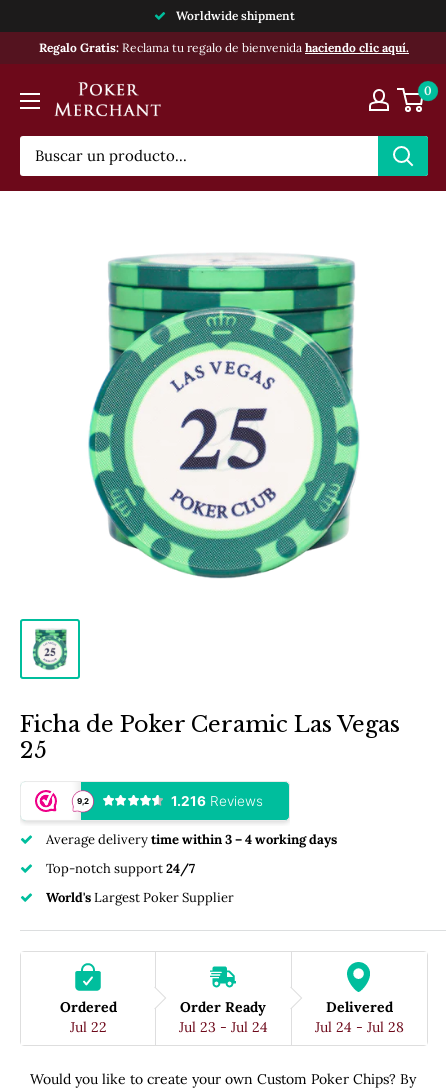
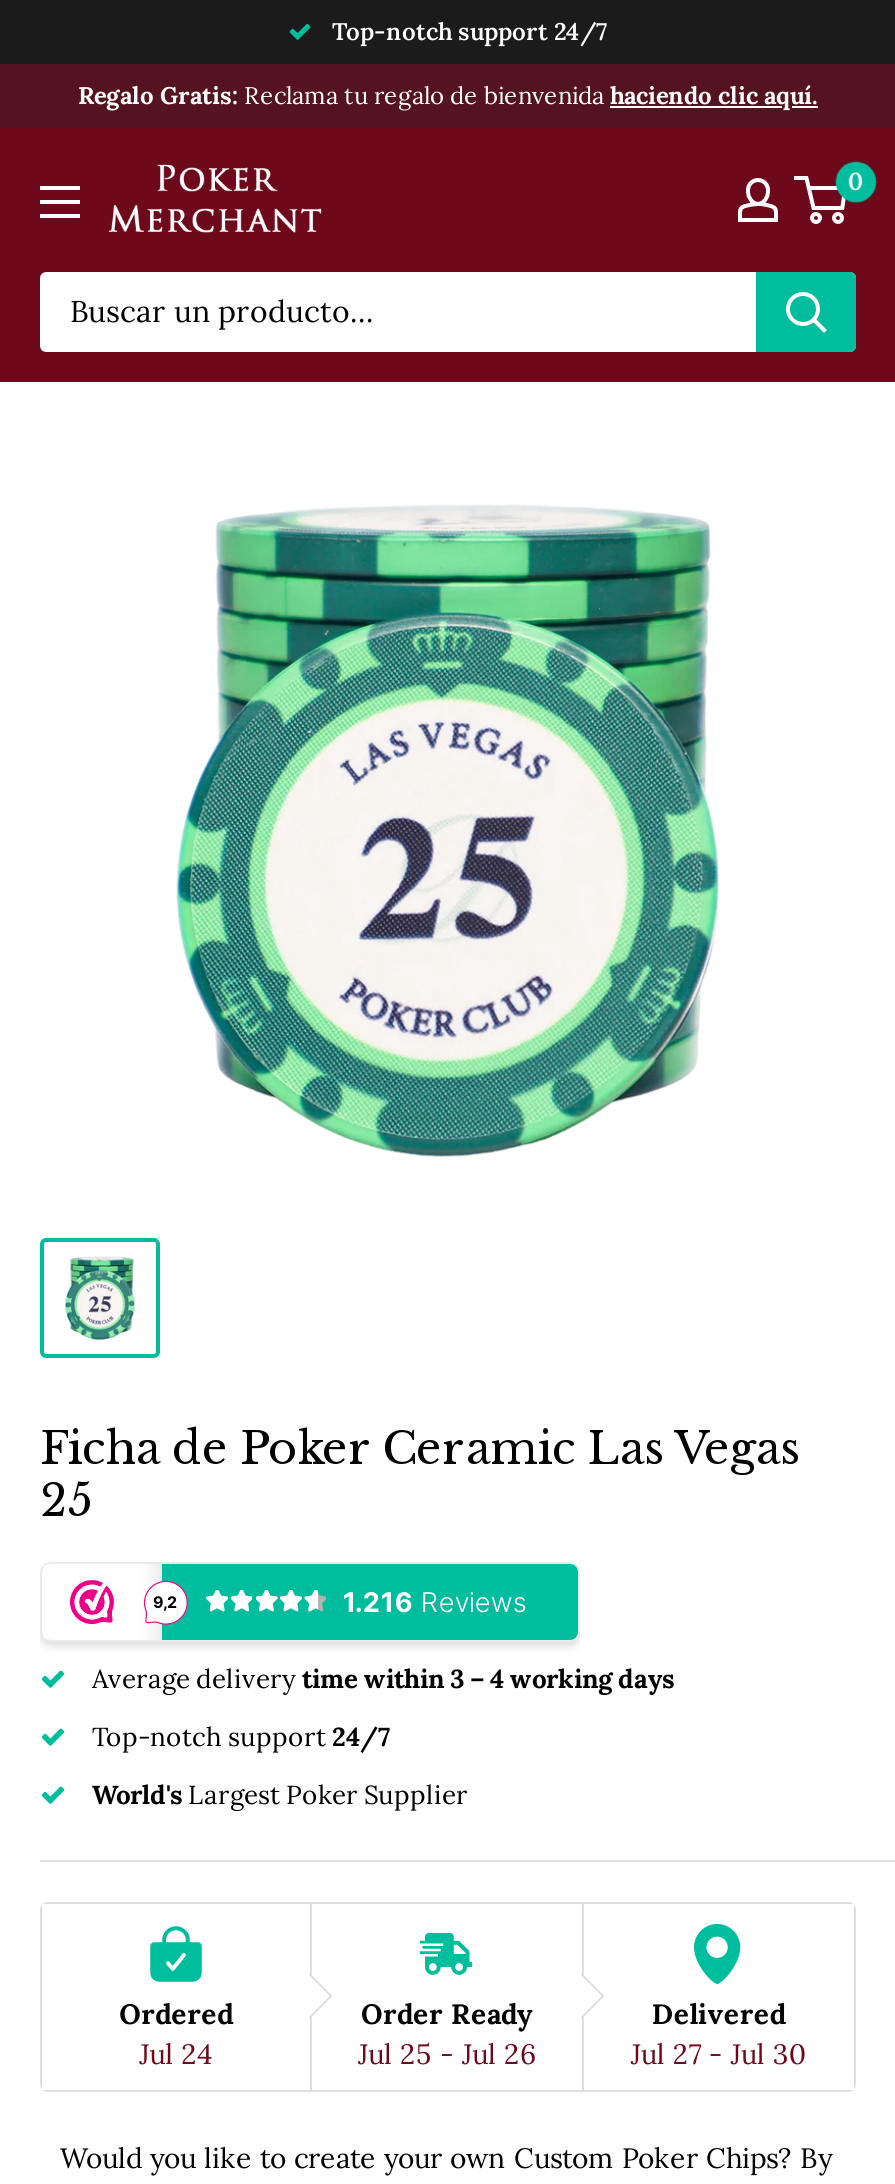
[175,8,294,23] Worldwide shipment -> [332,16,608,46] Top-notch support 24/7
[70,1018,107,1036] Jul 22 -> [139,2036,213,2072] Jul 24
[179,1018,268,1036] Jul 23 - Jul 24 -> [358,2036,536,2072] Jul 25 - Jul 26
[315,1018,404,1036] Jul 24 - Jul 28 -> [631,2036,807,2072] Jul 27 - Jul 30

